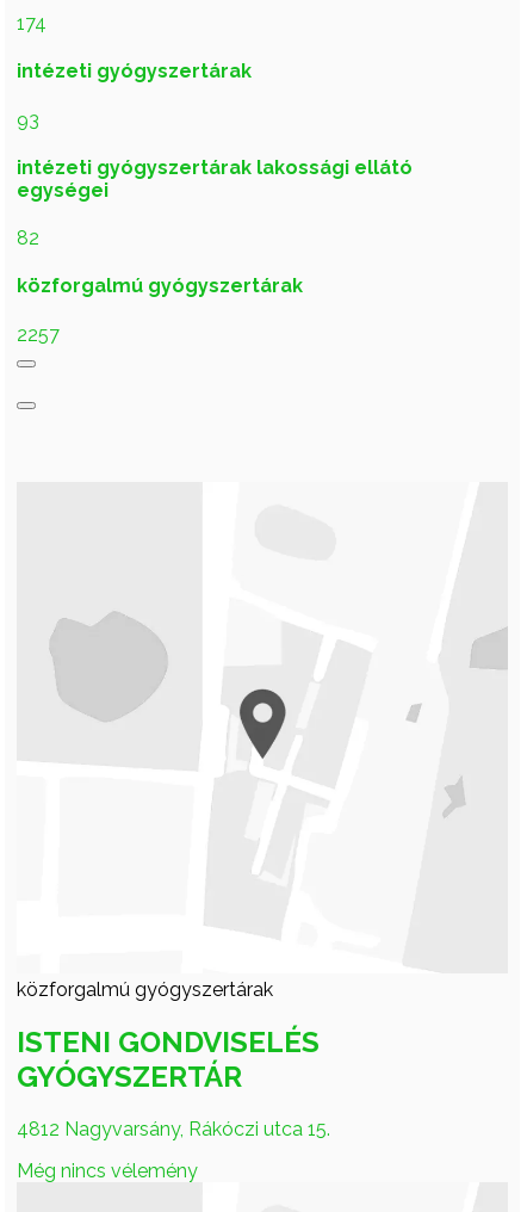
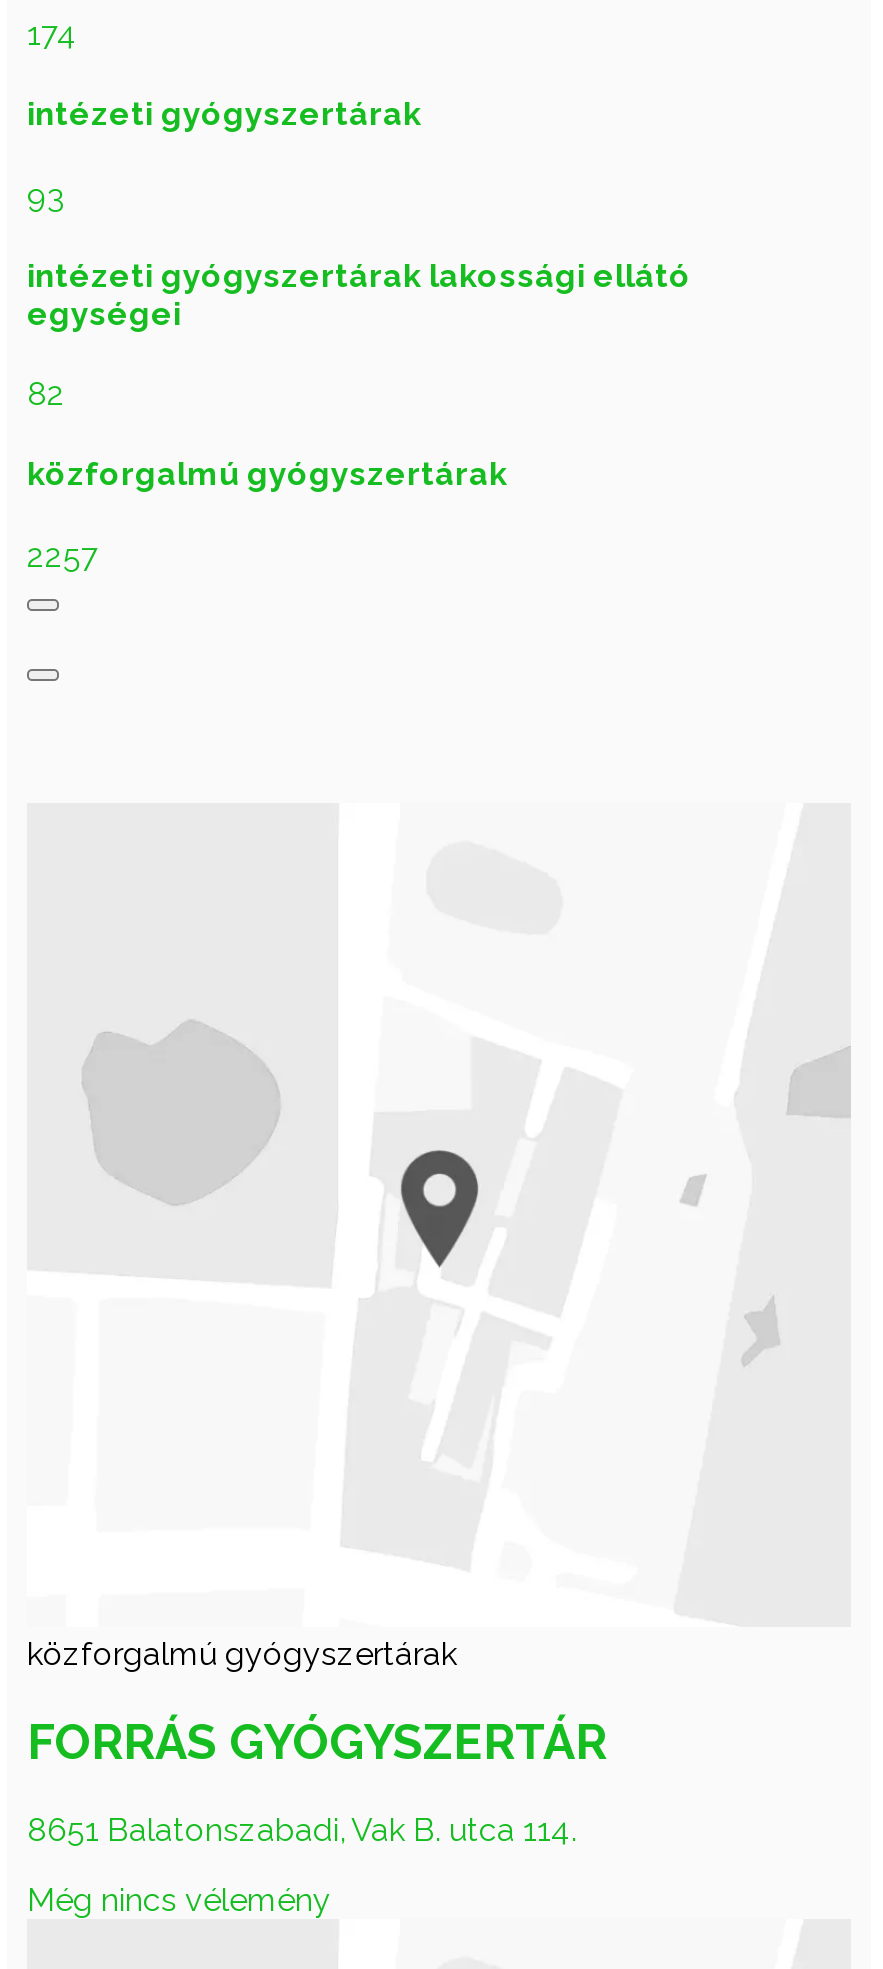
[17,1024,320,1094] ISTENI GONDVISELÉS | GYÓGYSZERTÁR -> [27,1712,607,1770] FORRÁS GYÓGYSZERTÁR
[17,1117,330,1140] 4812 Nagyvarsány, Rákóczi utca 15. -> [27,1810,577,1848] 8651 Balatonszabadi, Vak B. utca 114.

